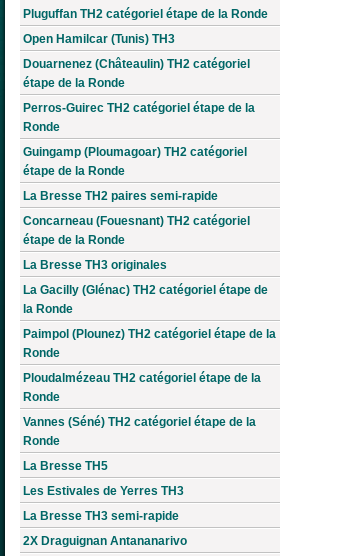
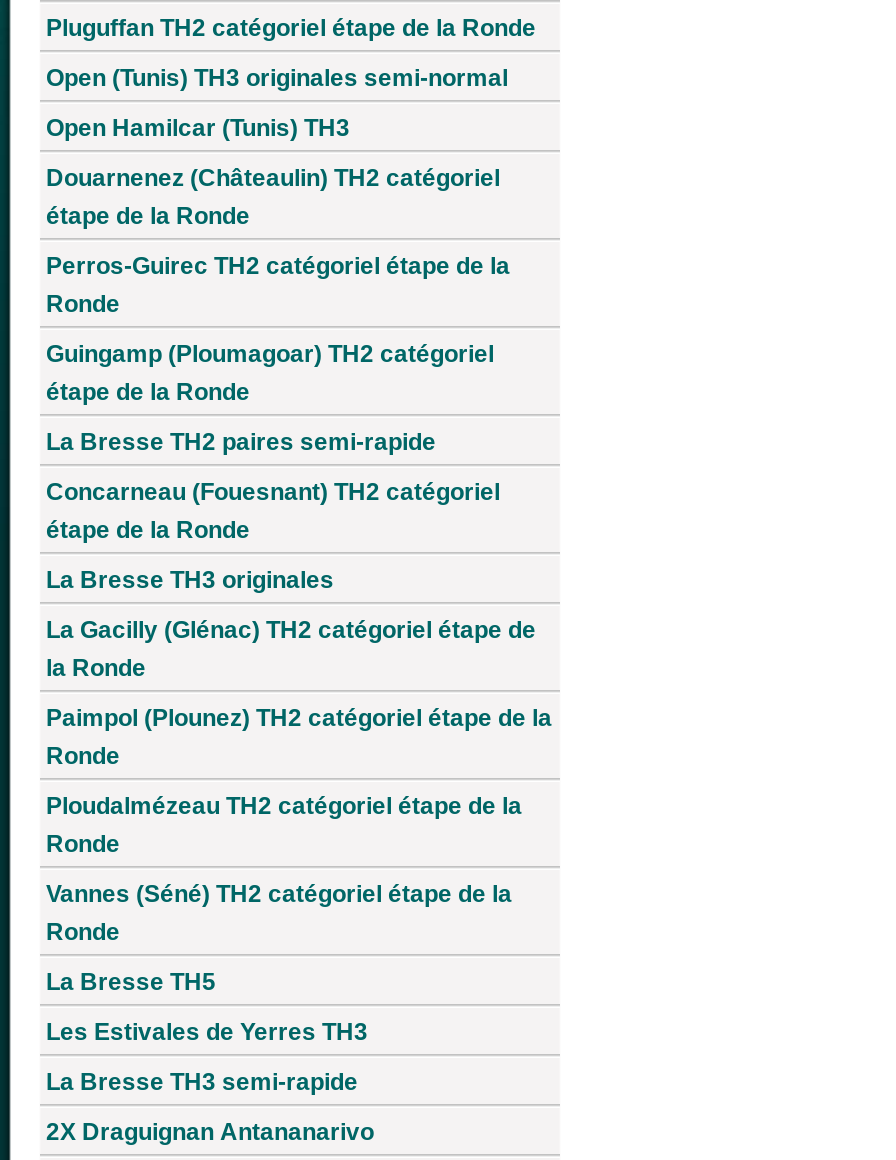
none -> [46,64,508,92] Open (Tunis) TH3 originales semi-normal

